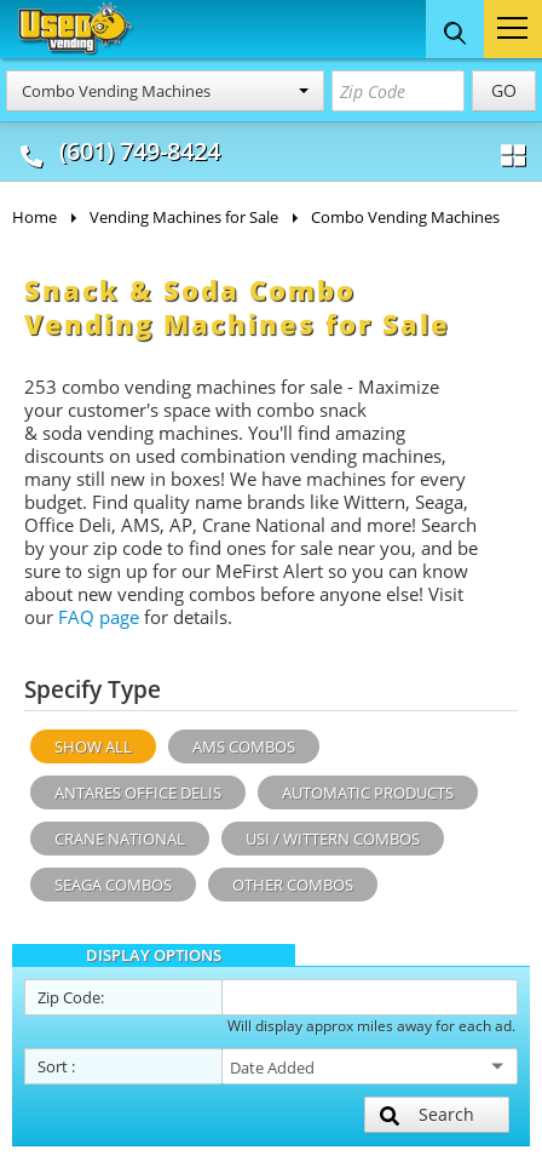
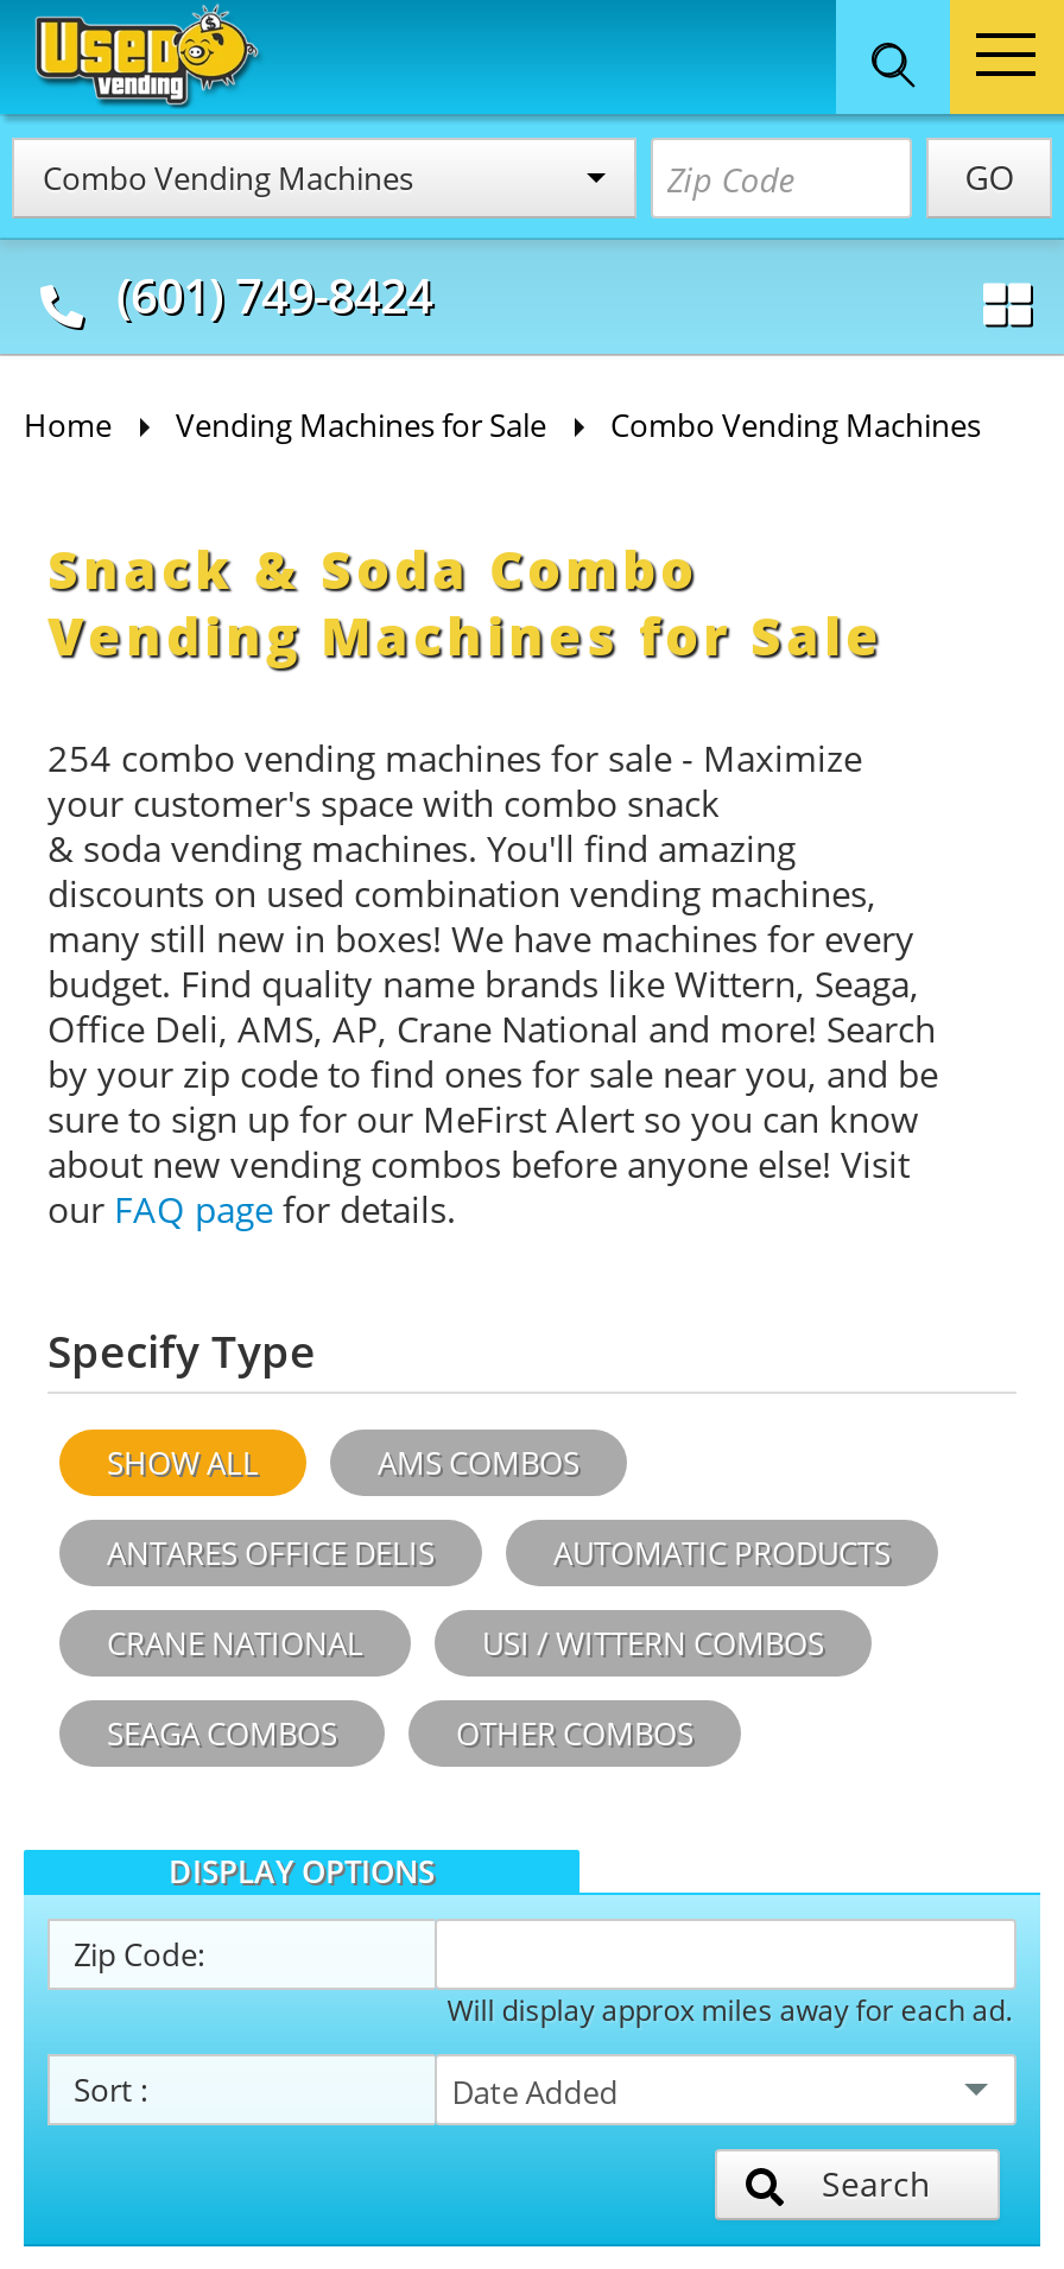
[24,374,439,399] 253 combo vending machines for sale - Maximize -> [47,734,862,781] 254 combo vending machines for sale - Maximize

